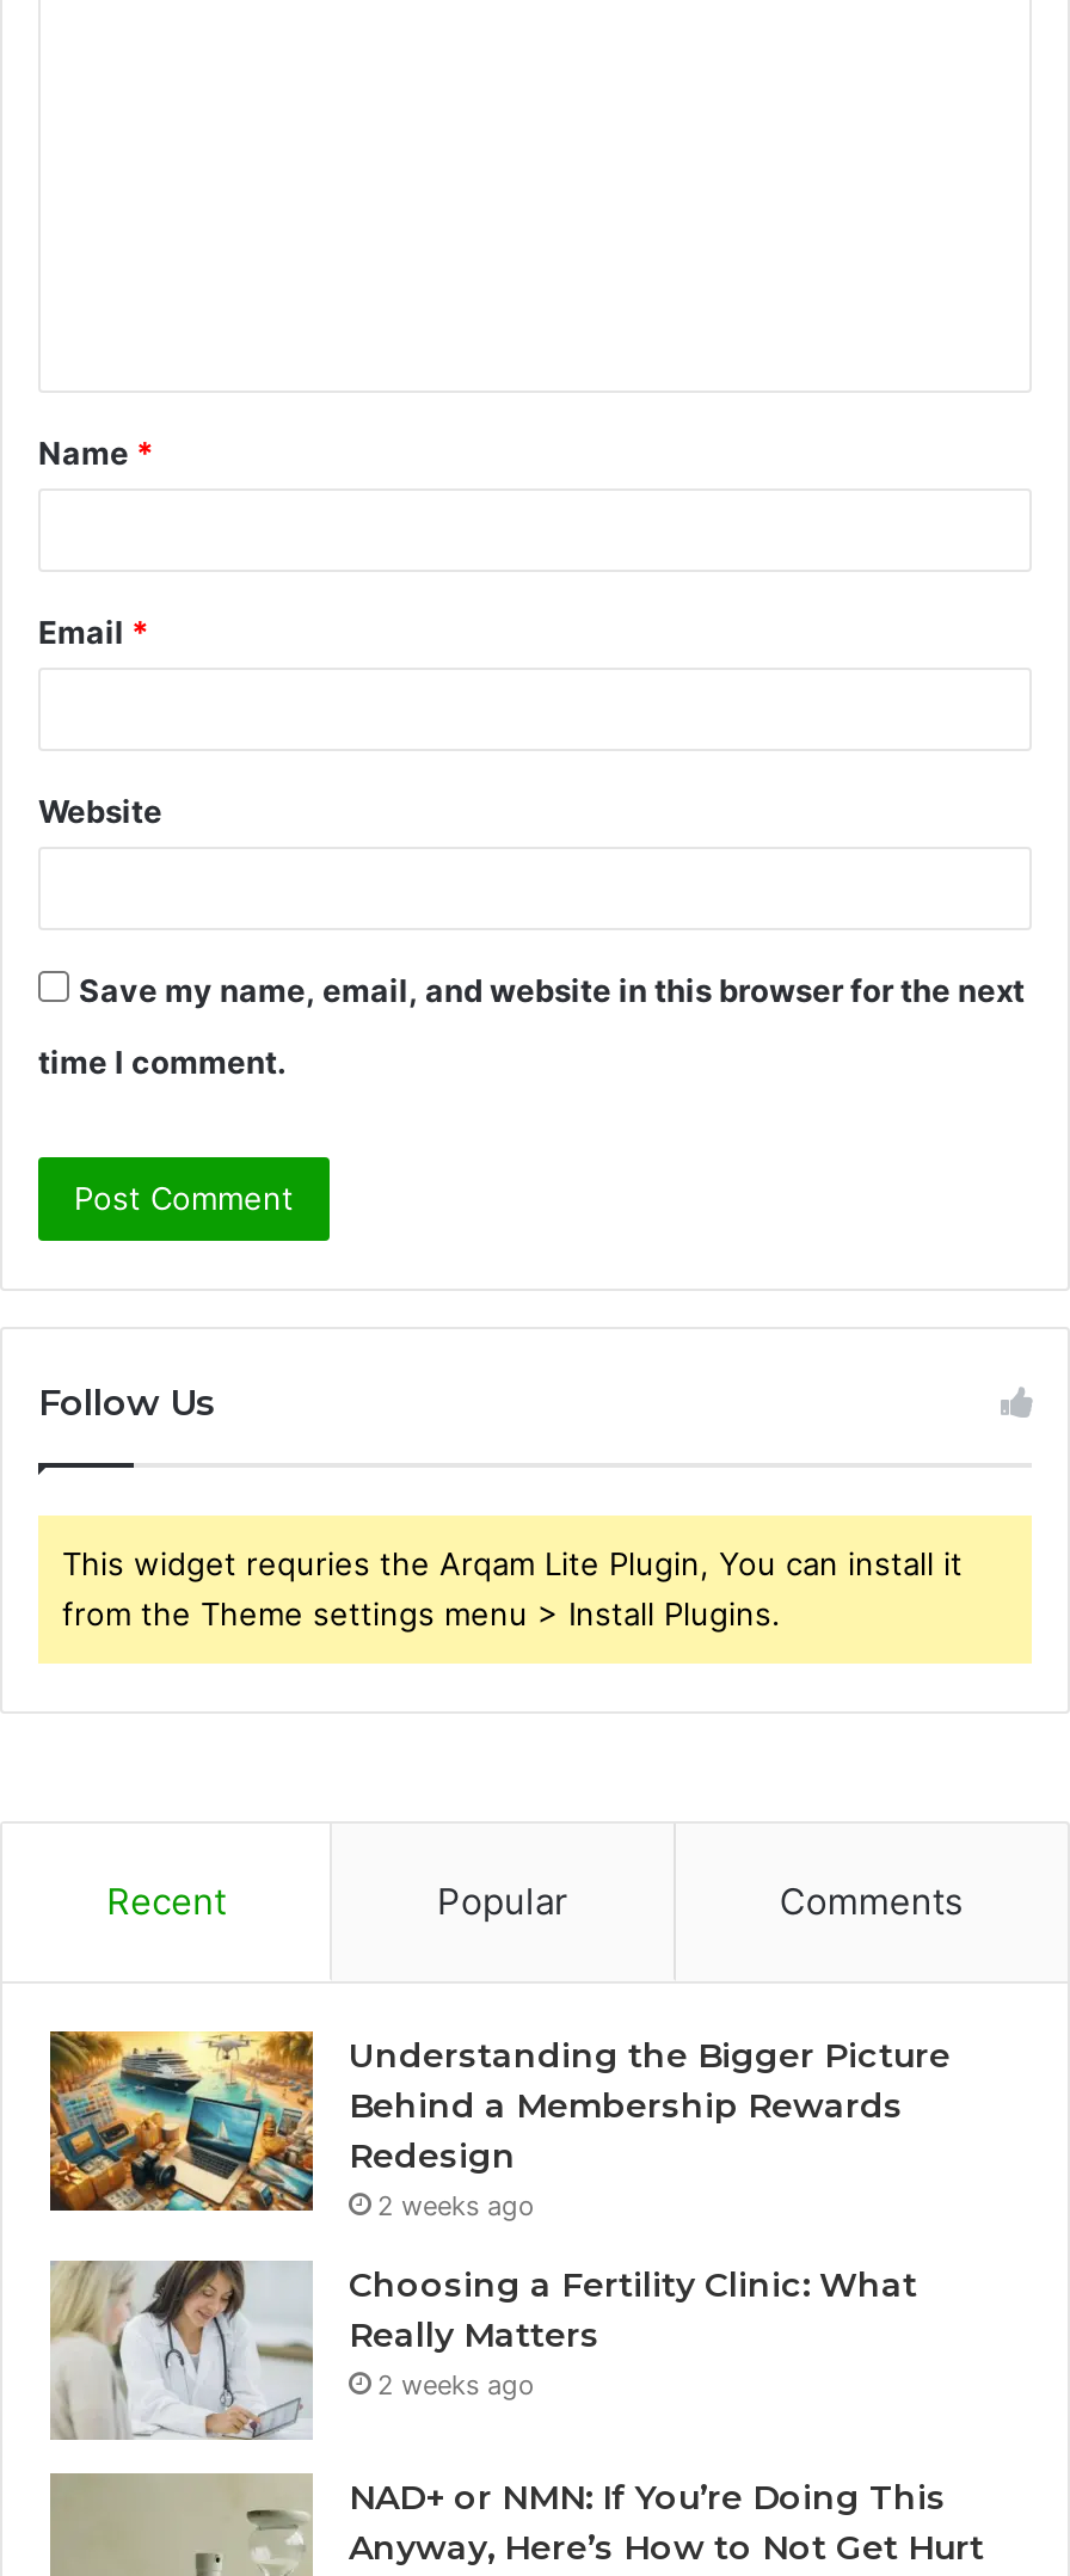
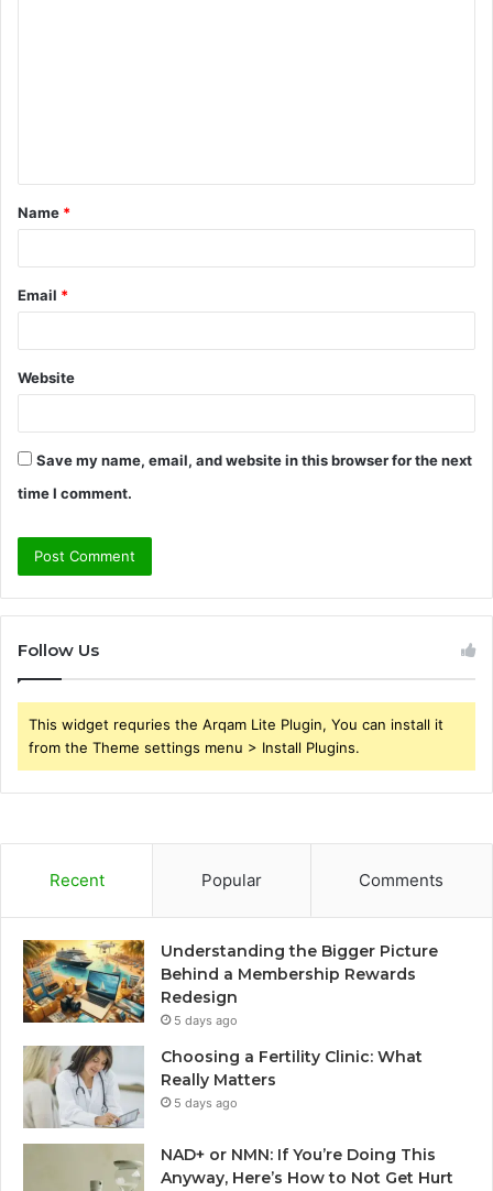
[377,2189,535,2222] 2 weeks ago -> [174,1013,238,1028] 5 days ago
[377,2368,535,2401] 2 weeks ago -> [174,1095,238,1111] 5 days ago

